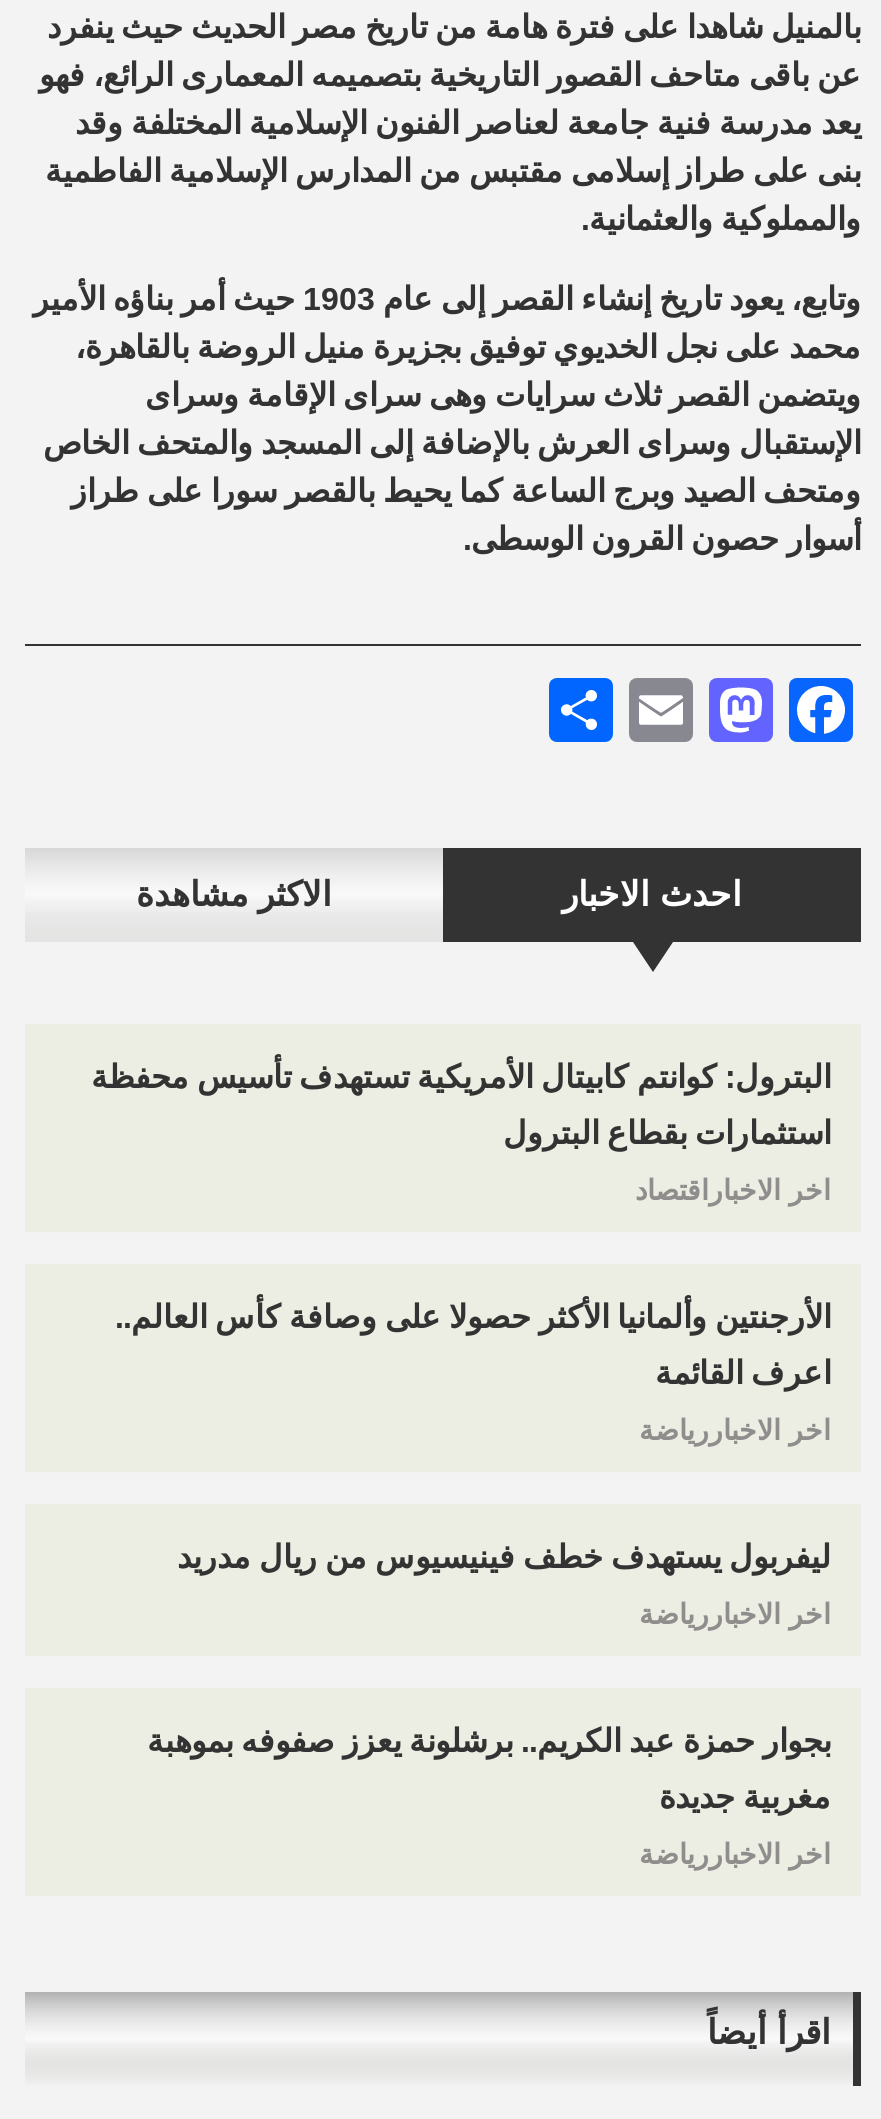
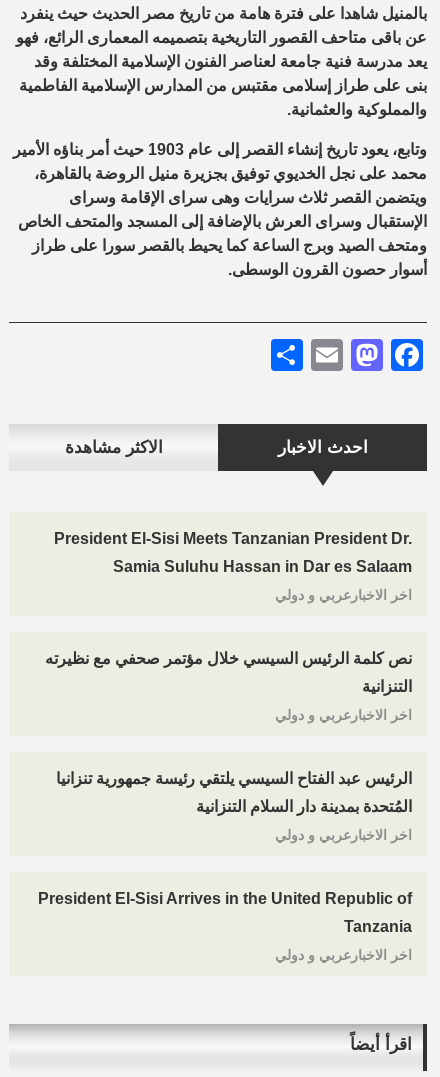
[91,1060,831,1206] البترول: كوانتم كابيتال الأمريكية تستهدف تأسيس محفظة | استثمارات بقطاع البترول | اخر الاخباراقتصاد -> [54,530,412,603] President El-Sisi Meets Tanzanian President Dr. | Samia Suluhu Hassan in Dar es Salaam | اخر الاخبارعربي و دولي
[115,1300,831,1446] الأرجنتين وألمانيا الأكثر حصولا على وصافة كأس العالم.. | اعرف القائمة | اخر الاخباررياضة -> [45,650,412,723] نص كلمة الرئيس السيسي خلال مؤتمر صحفي مع نظيرته | التنزانية | اخر الاخبارعربي و دولي
[177,1540,831,1630] ليفربول يستهدف خطف فينيسيوس من ريال مدريد | اخر الاخباررياضة -> [56,770,412,843] الرئيس عبد الفتاح السيسي يلتقي رئيسة جمهورية تنزانيا | المُتحدة بمدينة دار السلام التنزانية | اخر الاخبارعربي و دولي
[147,1724,831,1870] بجوار حمزة عبد الكريم.. برشلونة يعزز صفوفه بموهبة | مغربية جديدة | اخر الاخباررياضة -> [38,890,412,963] President El-Sisi Arrives in the United Republic of | Tanzania | اخر الاخبارعربي و دولي

